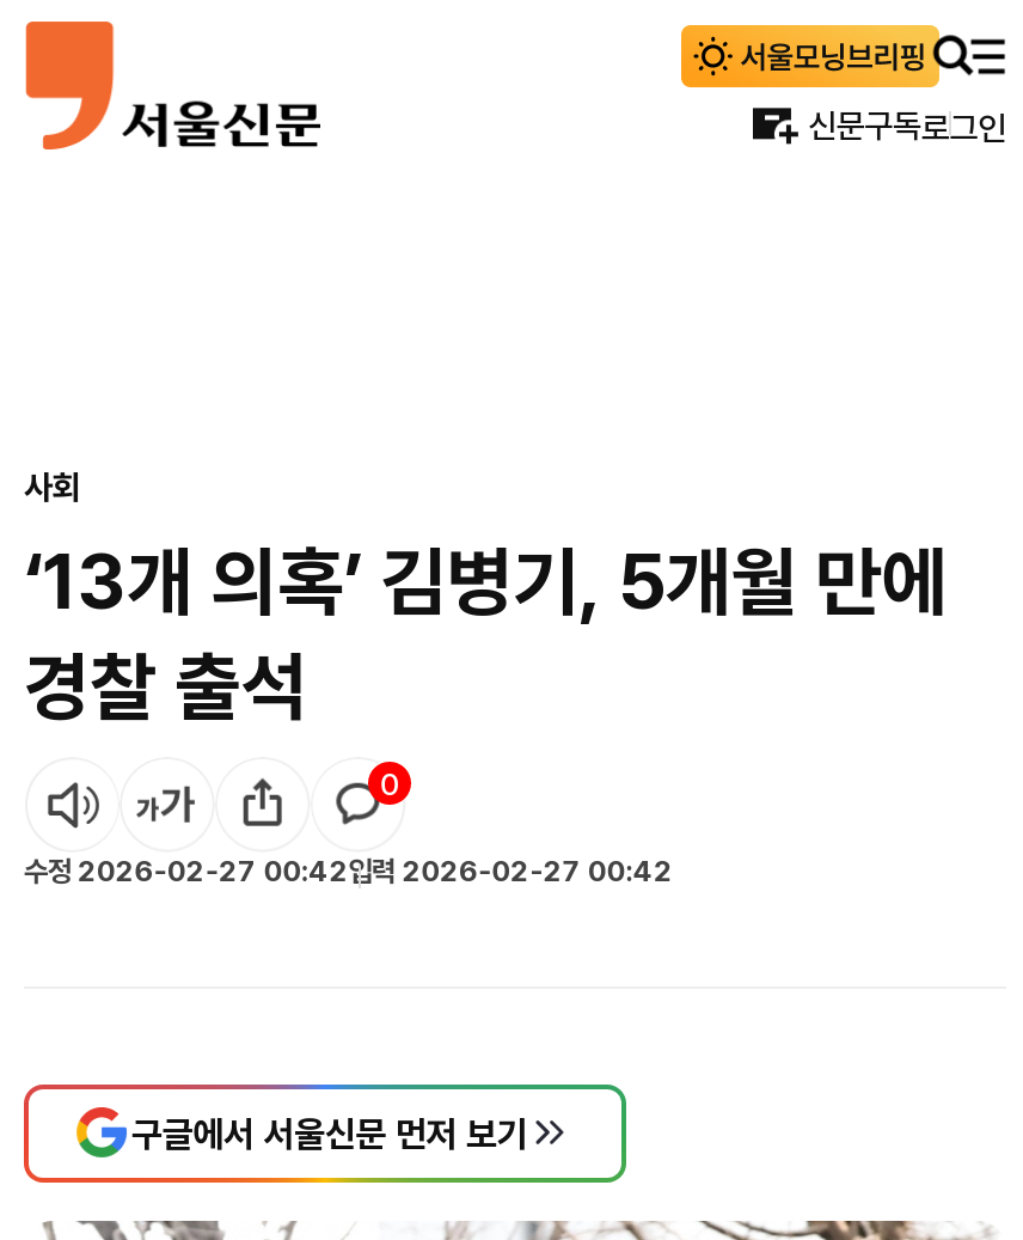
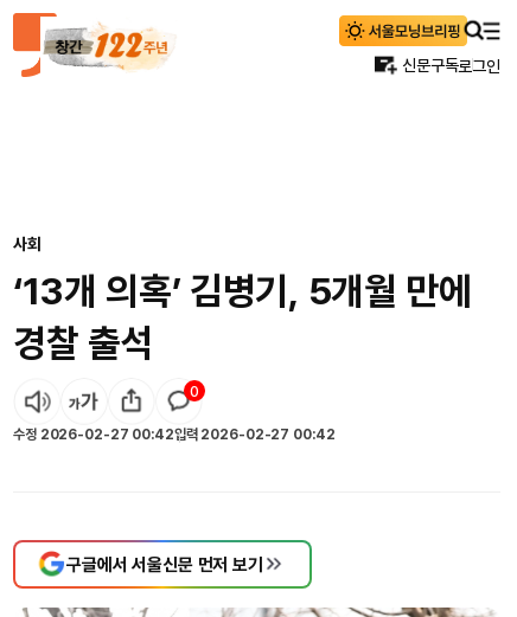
[31,20,337,149] [image] -> [39,17,170,76] [image]

